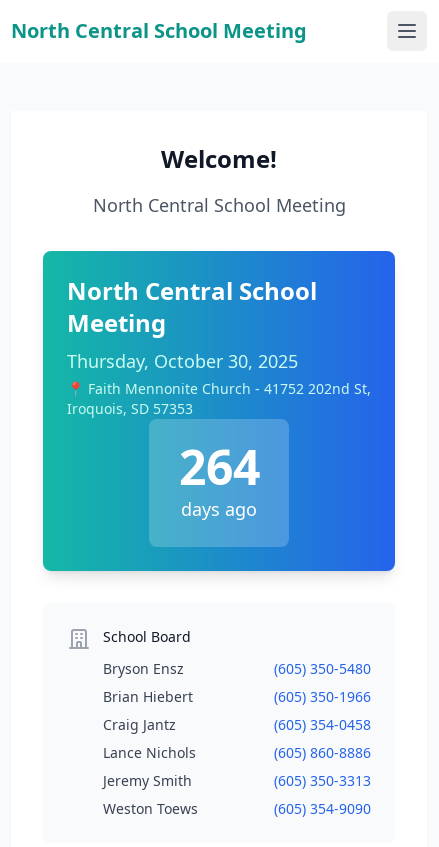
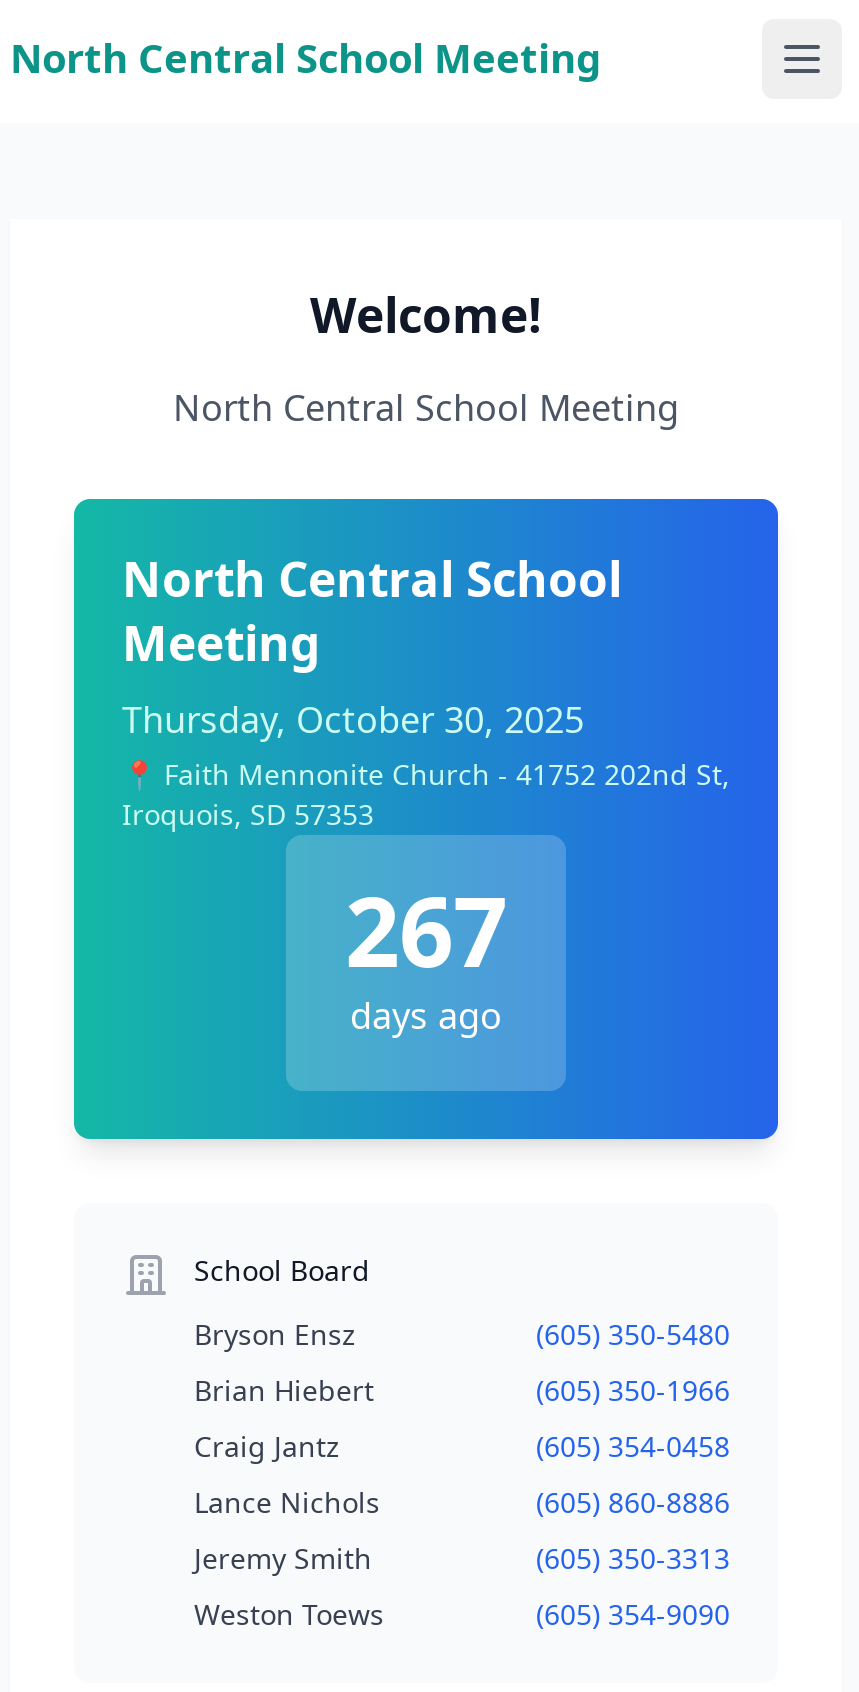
[178,434,259,499] 264 -> [345,865,507,995] 267

